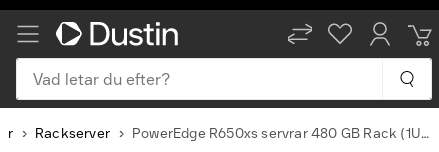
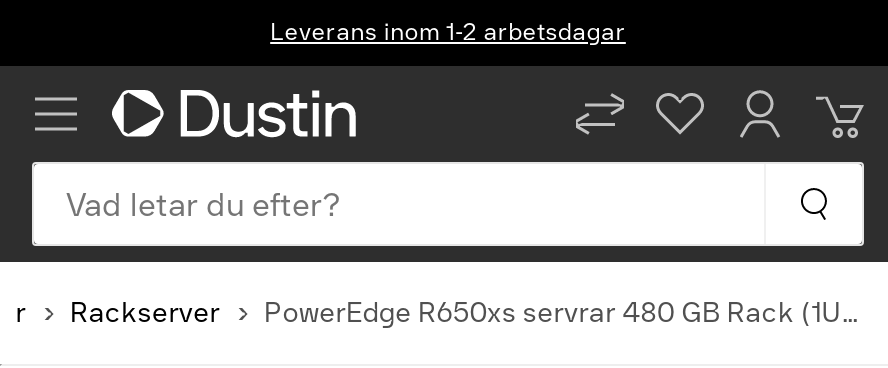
none -> [270,18,626,46] Leverans inom 1-2 arbetsdagar

